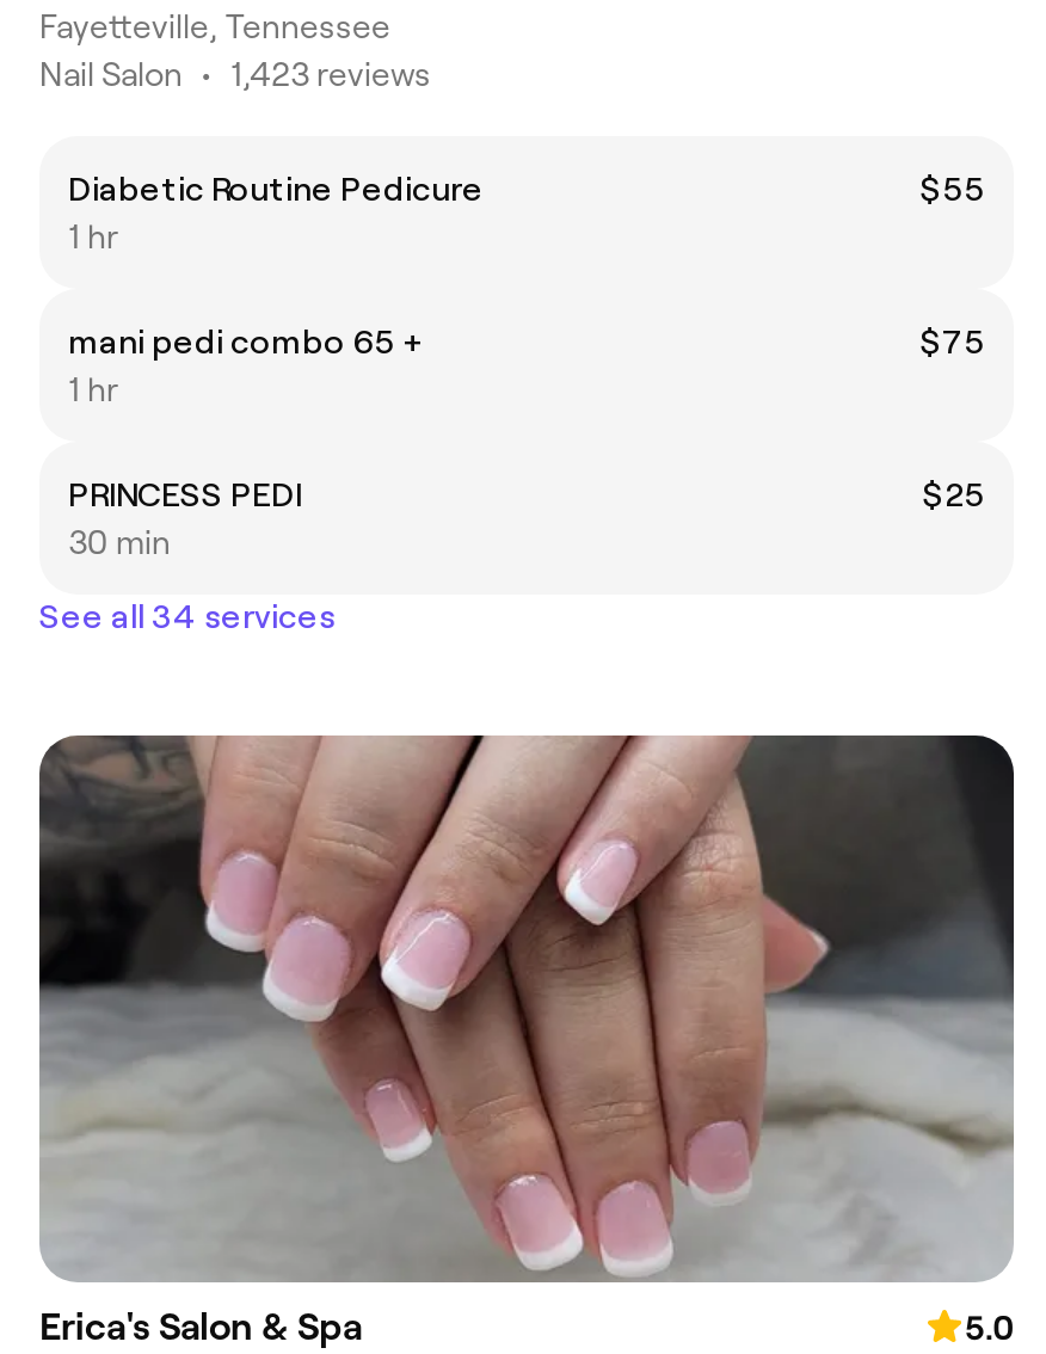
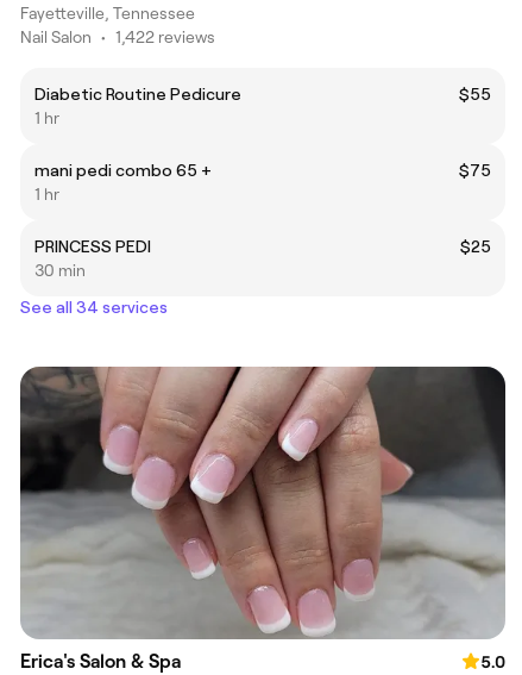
[39,54,431,92] Nail Salon • 1,423 reviews -> [20,27,215,46] Nail Salon • 1,422 reviews

